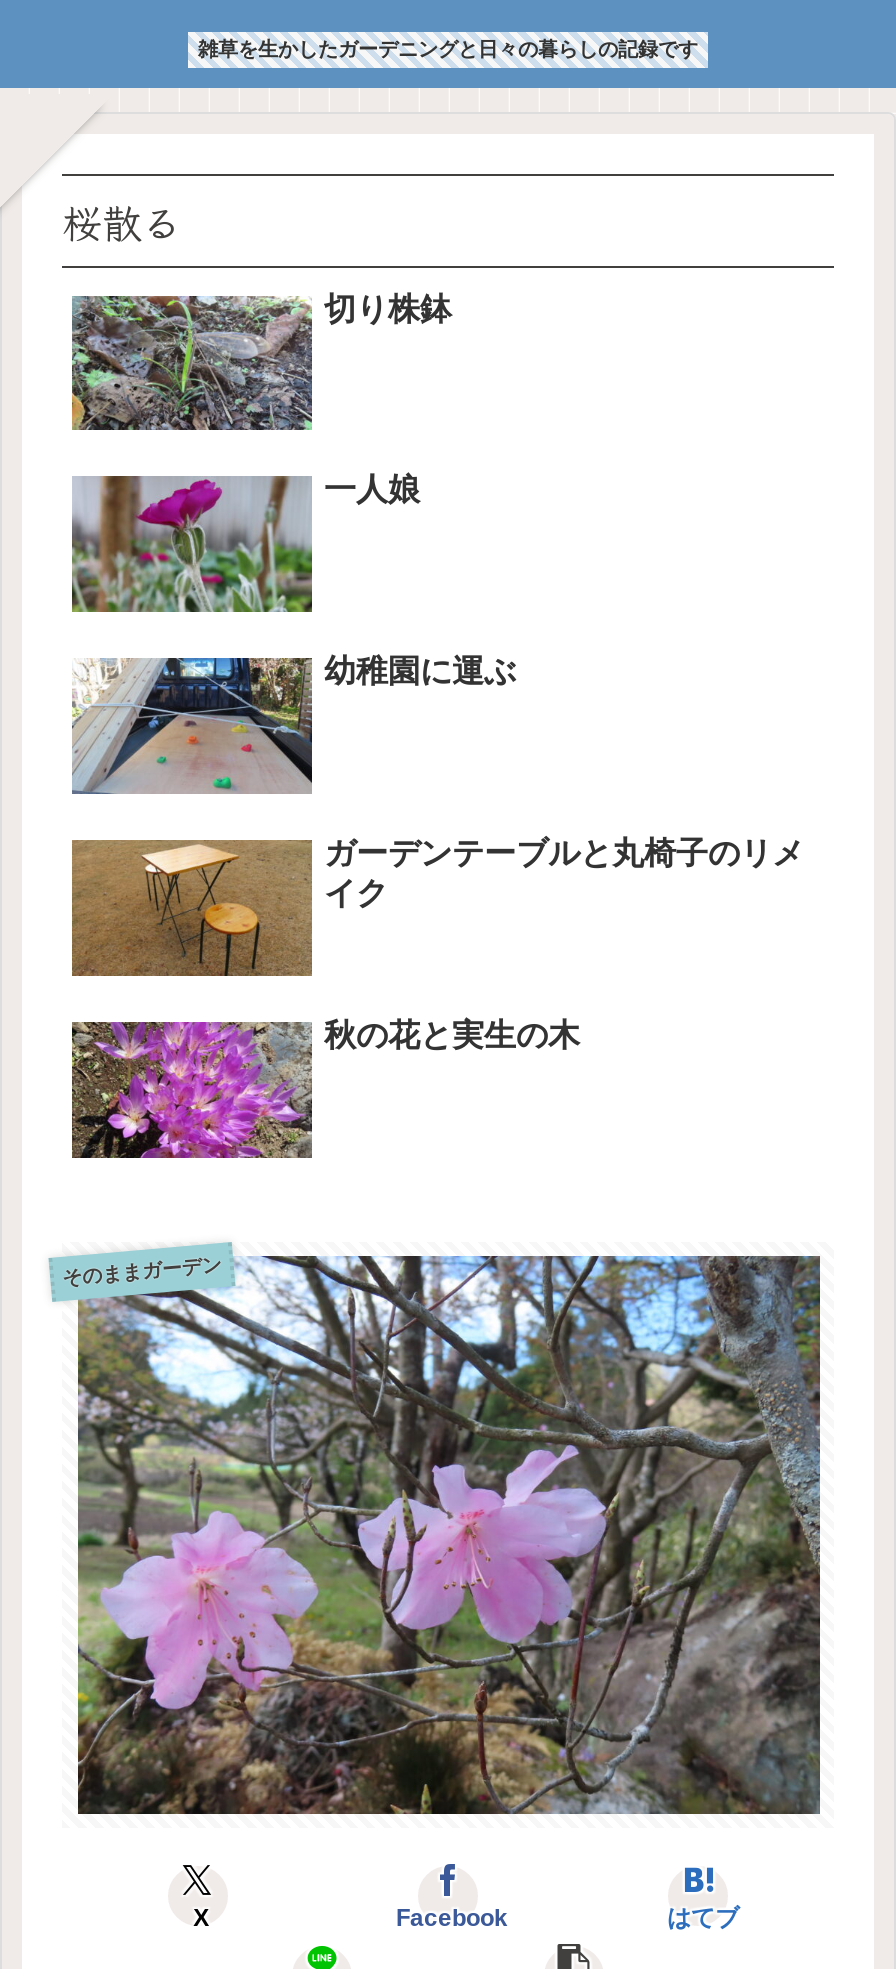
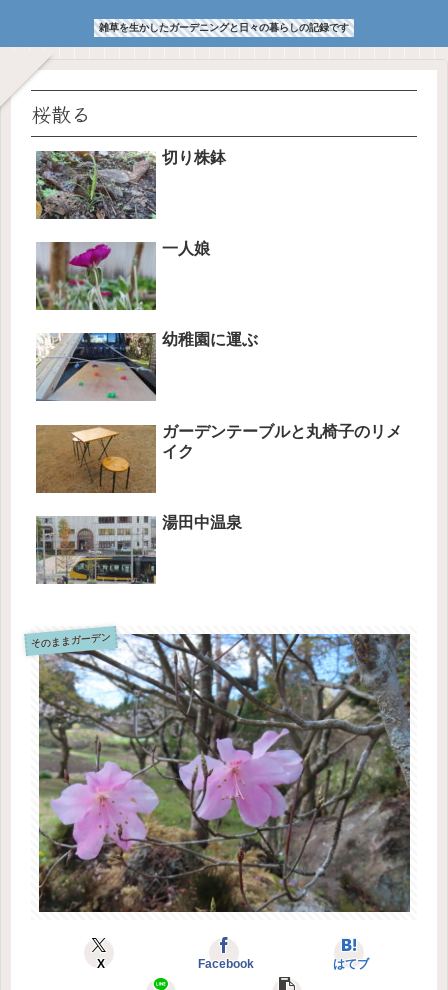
[70,1018,580,1160] [image] | 秋の花と実生の木 -> [35,514,242,585] [image] | 湯田中温泉

